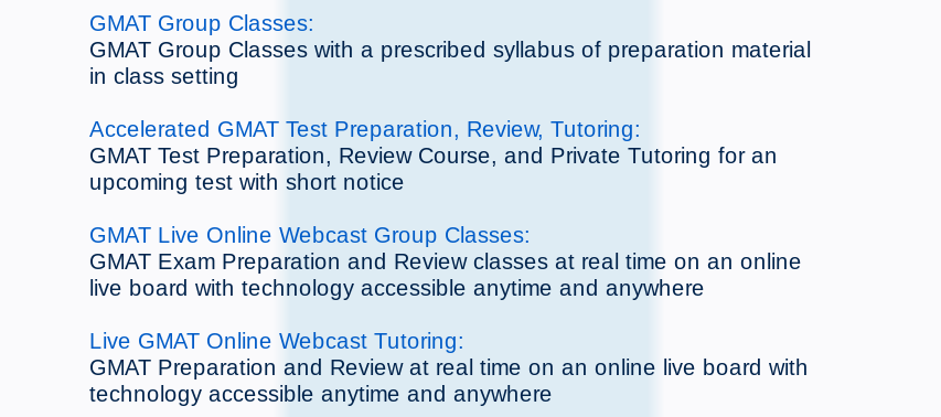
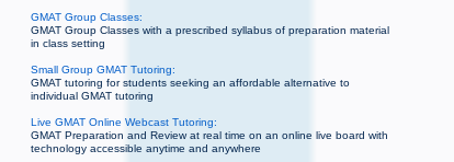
[89,118,802,301] Accelerated GMAT Test Preparation, Review, Tutoring: | GMAT Test Preparation, Review Course, and Private Tutoring for an | upcoming test with short notice | GMAT Live Online Webcast Group Classes: | GMAT Exam Preparation and Review classes at real time on an online | live board with technology accessible anytime and anywhere -> [31,64,350,102] Small Group GMAT Tutoring: | GMAT tutoring for students seeking an affordable alternative to | individual GMAT tutoring

